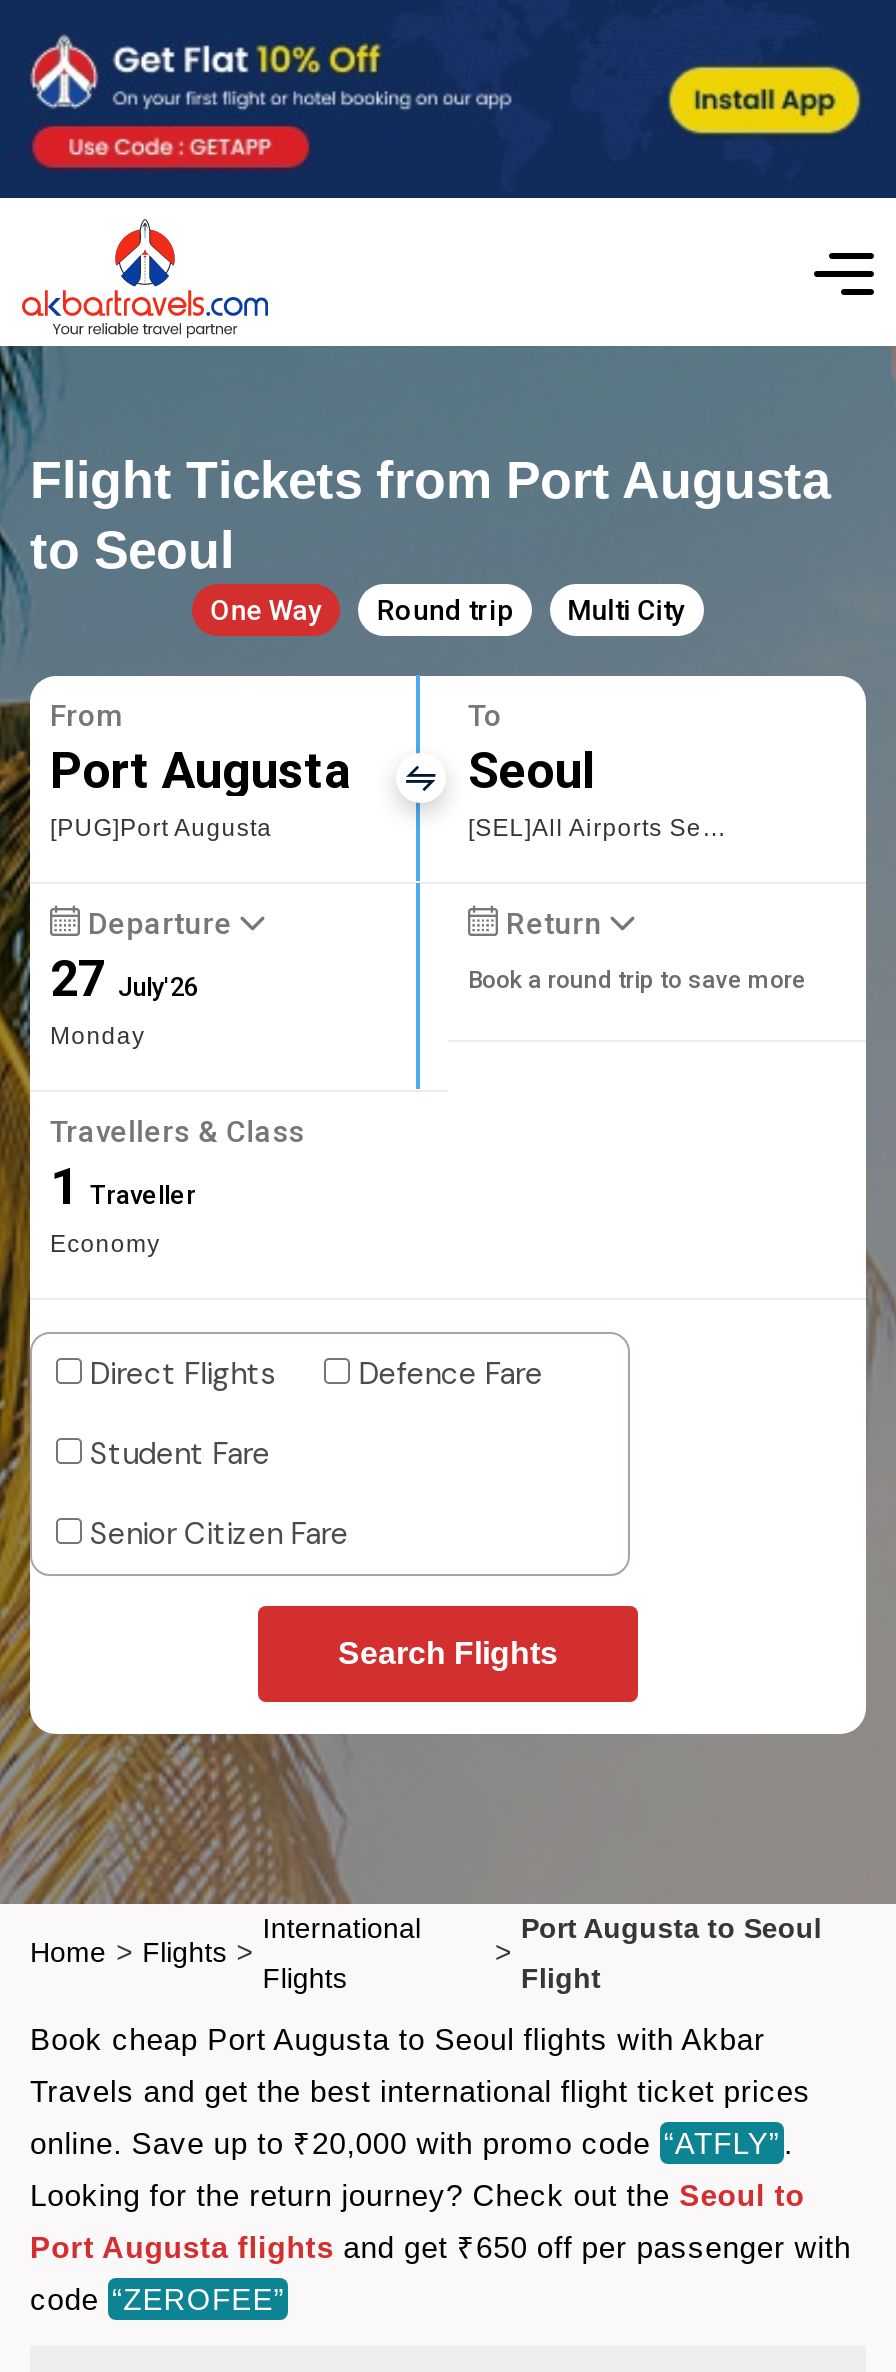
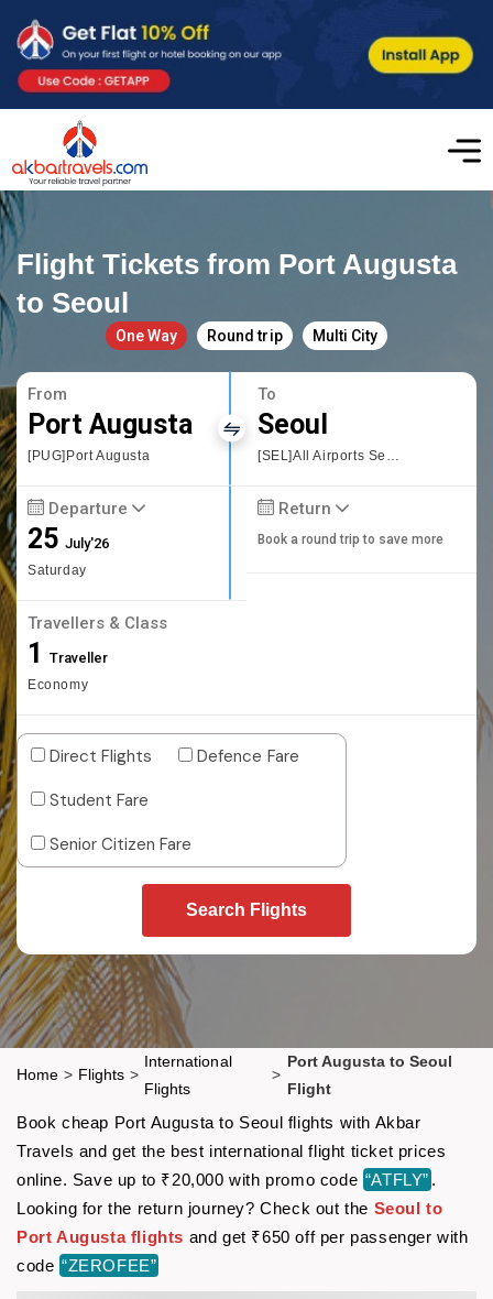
[50,950,198,1050] 27 July'26 | Monday -> [28,523,109,578] 25 July'26 | Saturday

